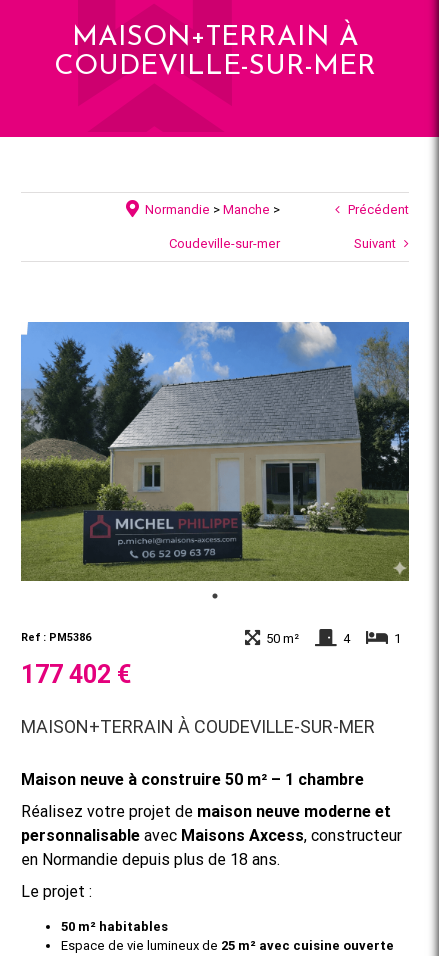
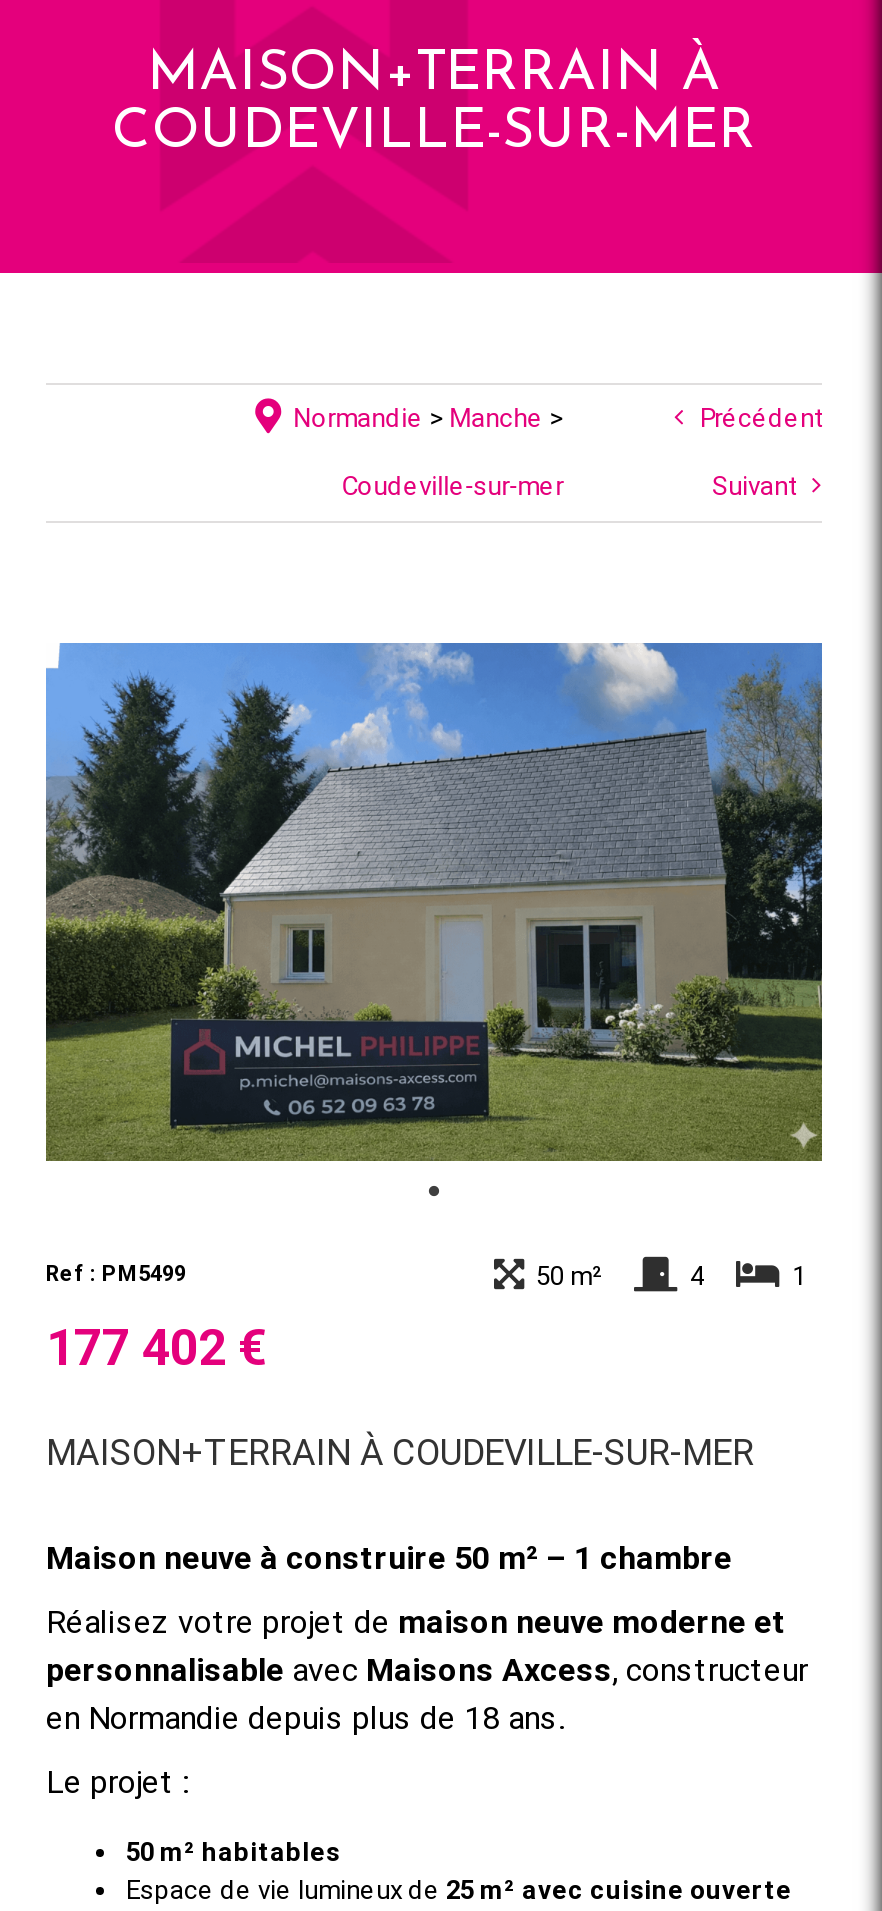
[21,631,91,644] Ref : PM5386 -> [46,1262,186,1288] Ref : PM5499

